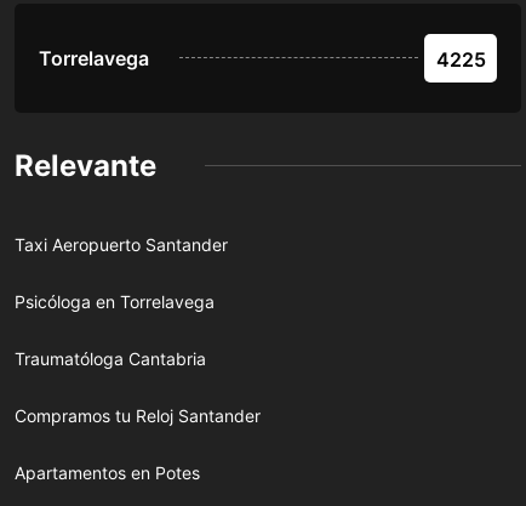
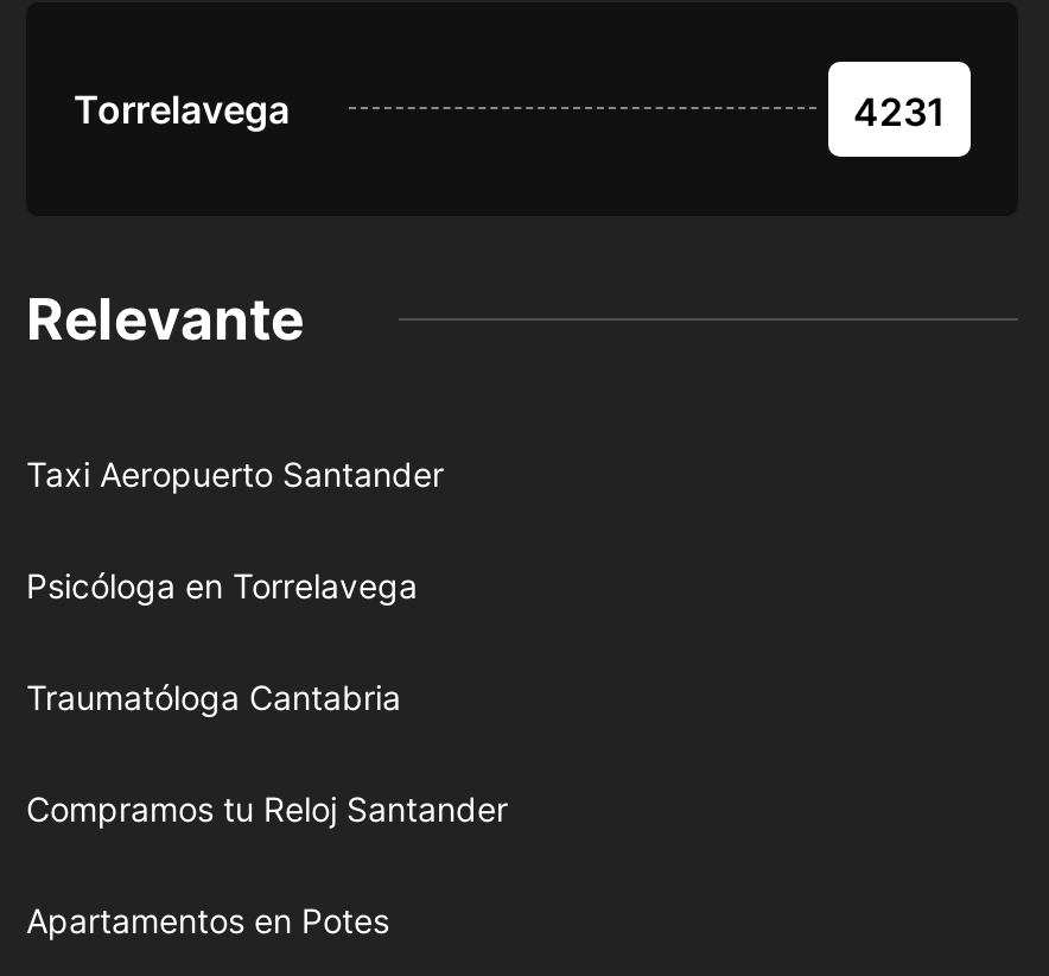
[436,47,485,71] 4225 -> [853,88,946,135] 4231

